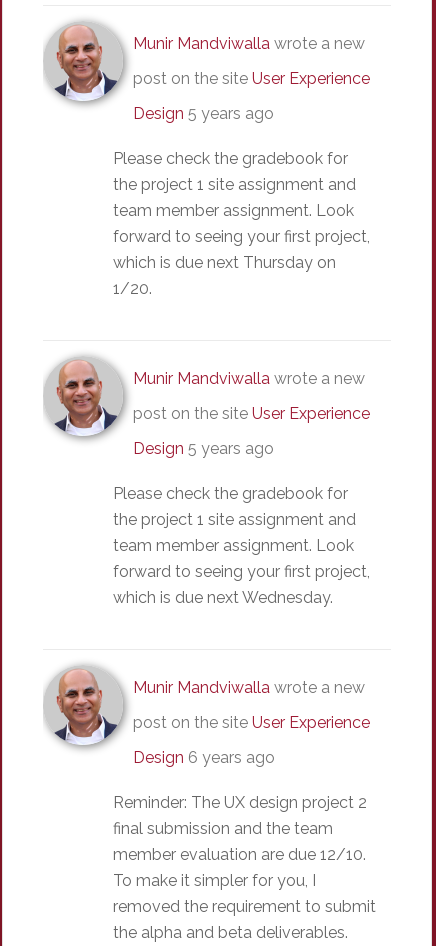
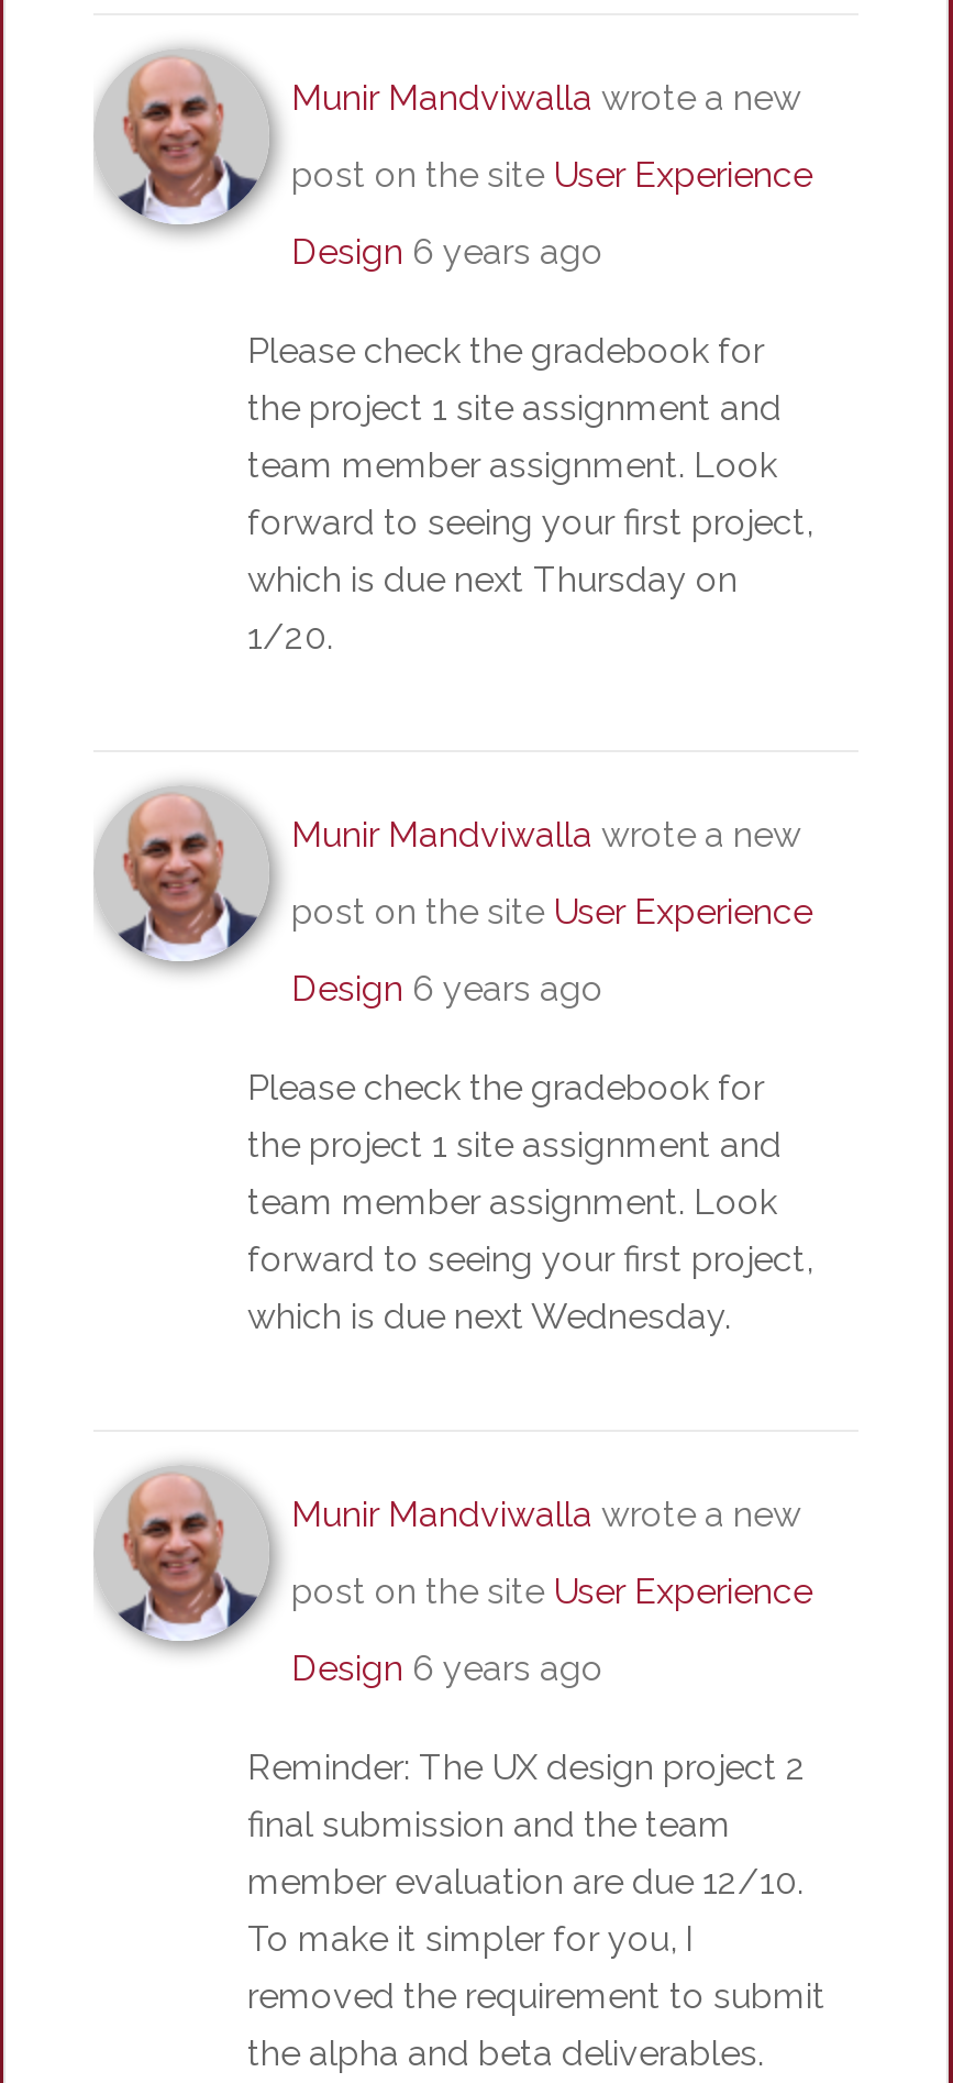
[133,104,274,123] Design 5 years ago -> [291,231,603,272] Design 6 years ago
[133,439,274,458] Design 5 years ago -> [291,967,603,1009] Design 6 years ago

